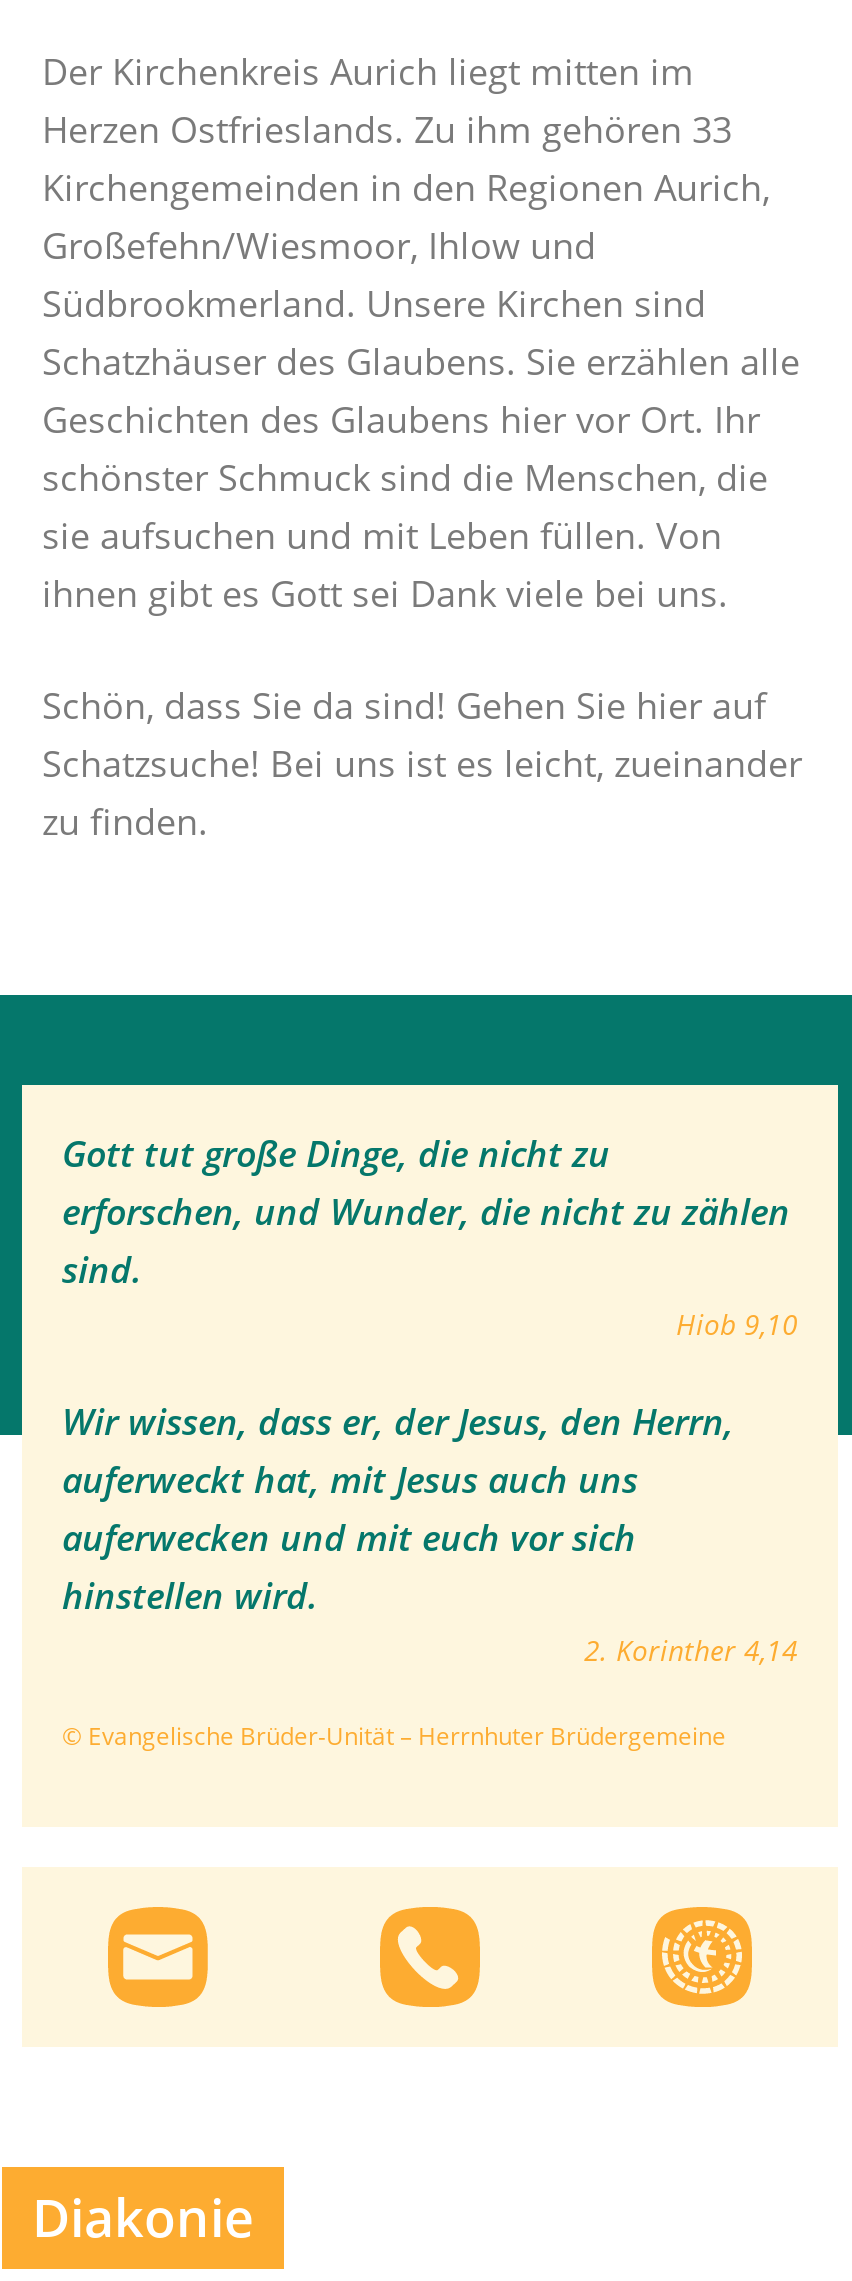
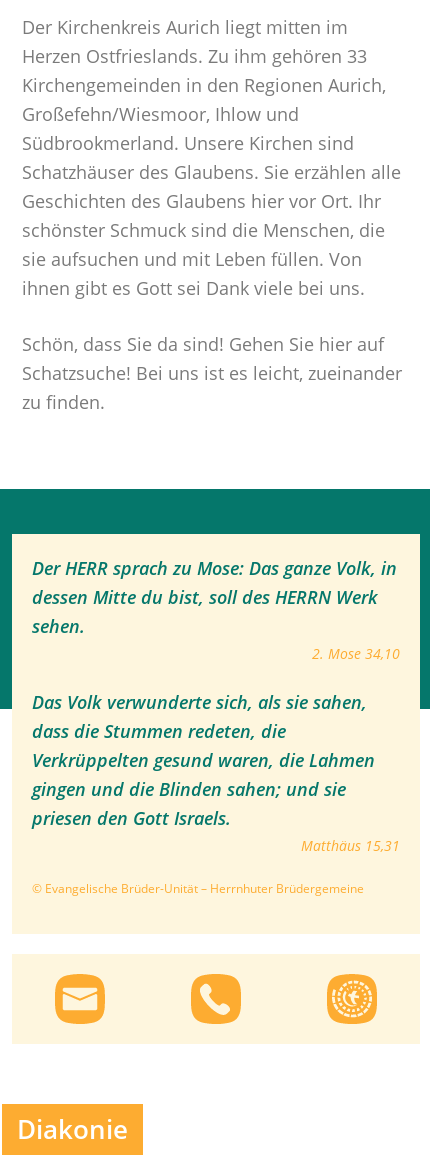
[62,1130,798,1344] Gott tut große Dinge, die nicht zu | erforschen, und Wunder, die nicht zu zählen | sind. | Hiob 9,10 -> [32,556,400,663] Der HERR sprach zu Mose: Das ganze Volk, in | dessen Mitte du bist, soll des HERRN Werk | sehen. | 2. Mose 34,10
[62,1397,798,1669] Wir wissen, dass er, der Jesus, den Herrn, | auferweckt hat, mit Jesus auch uns | auferwecken und mit euch vor sich | hinstellen wird. | 2. Korinther 4,14 -> [32,690,400,855] Das Volk verwunderte sich, als sie sahen, | dass die Stummen redeten, die | Verkrüppelten gesund waren, die Lahmen | gingen und die Blinden sahen; und sie | priesen den Gott Israels. | Matthäus 15,31

